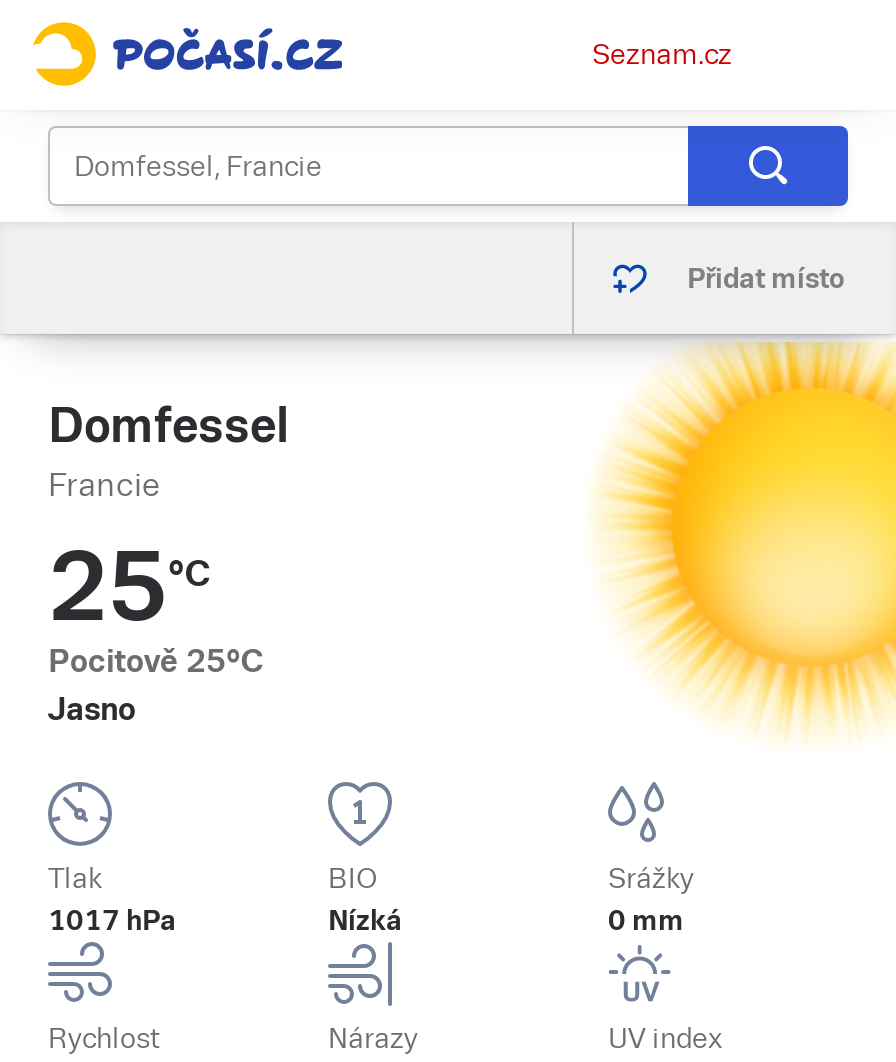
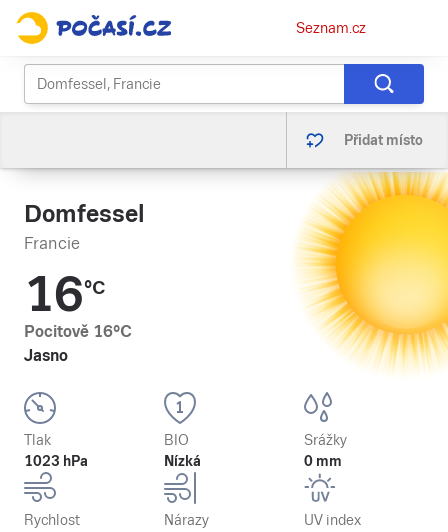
[48,532,210,642] 25°C -> [24,267,105,322] 16°C
[48,642,264,680] Pocitově 25°C -> [24,322,132,341] Pocitově 16°C
[48,904,176,936] 1017 hPa -> [24,453,88,469] 1023 hPa

